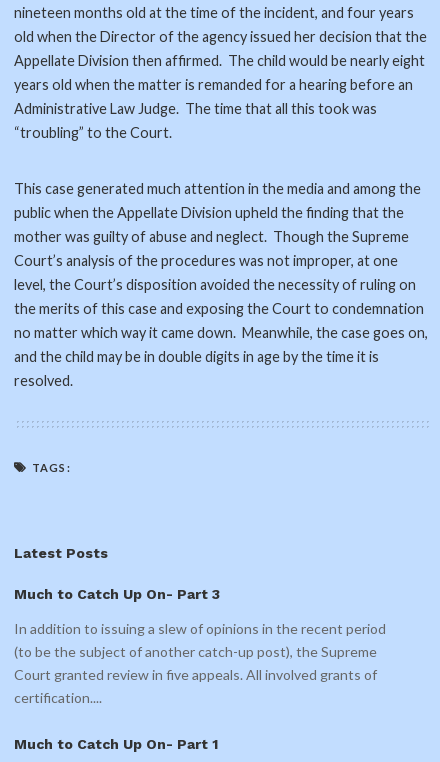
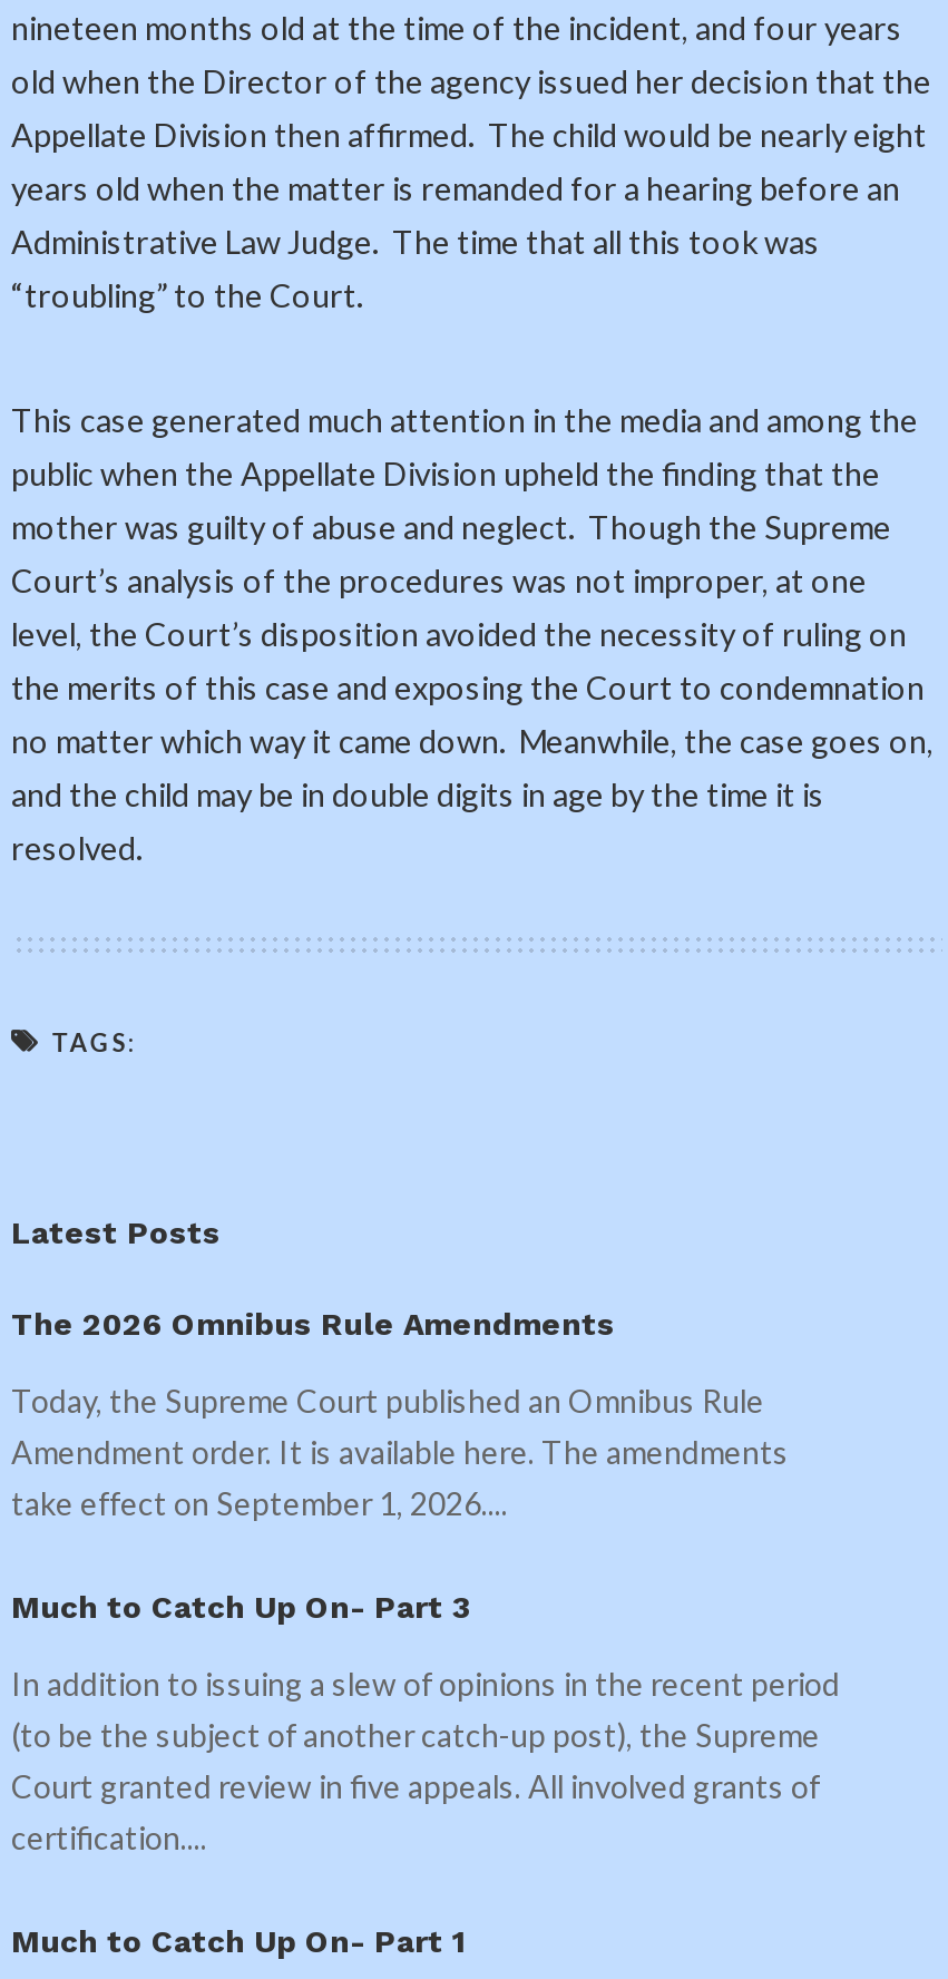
none -> [11,1306,789,1522] The 2026 Omnibus Rule Amendments | Today, the Supreme Court published an Omnibus Rule | Amendment order. It is available here. The amendments | take effect on September 1, 2026....

